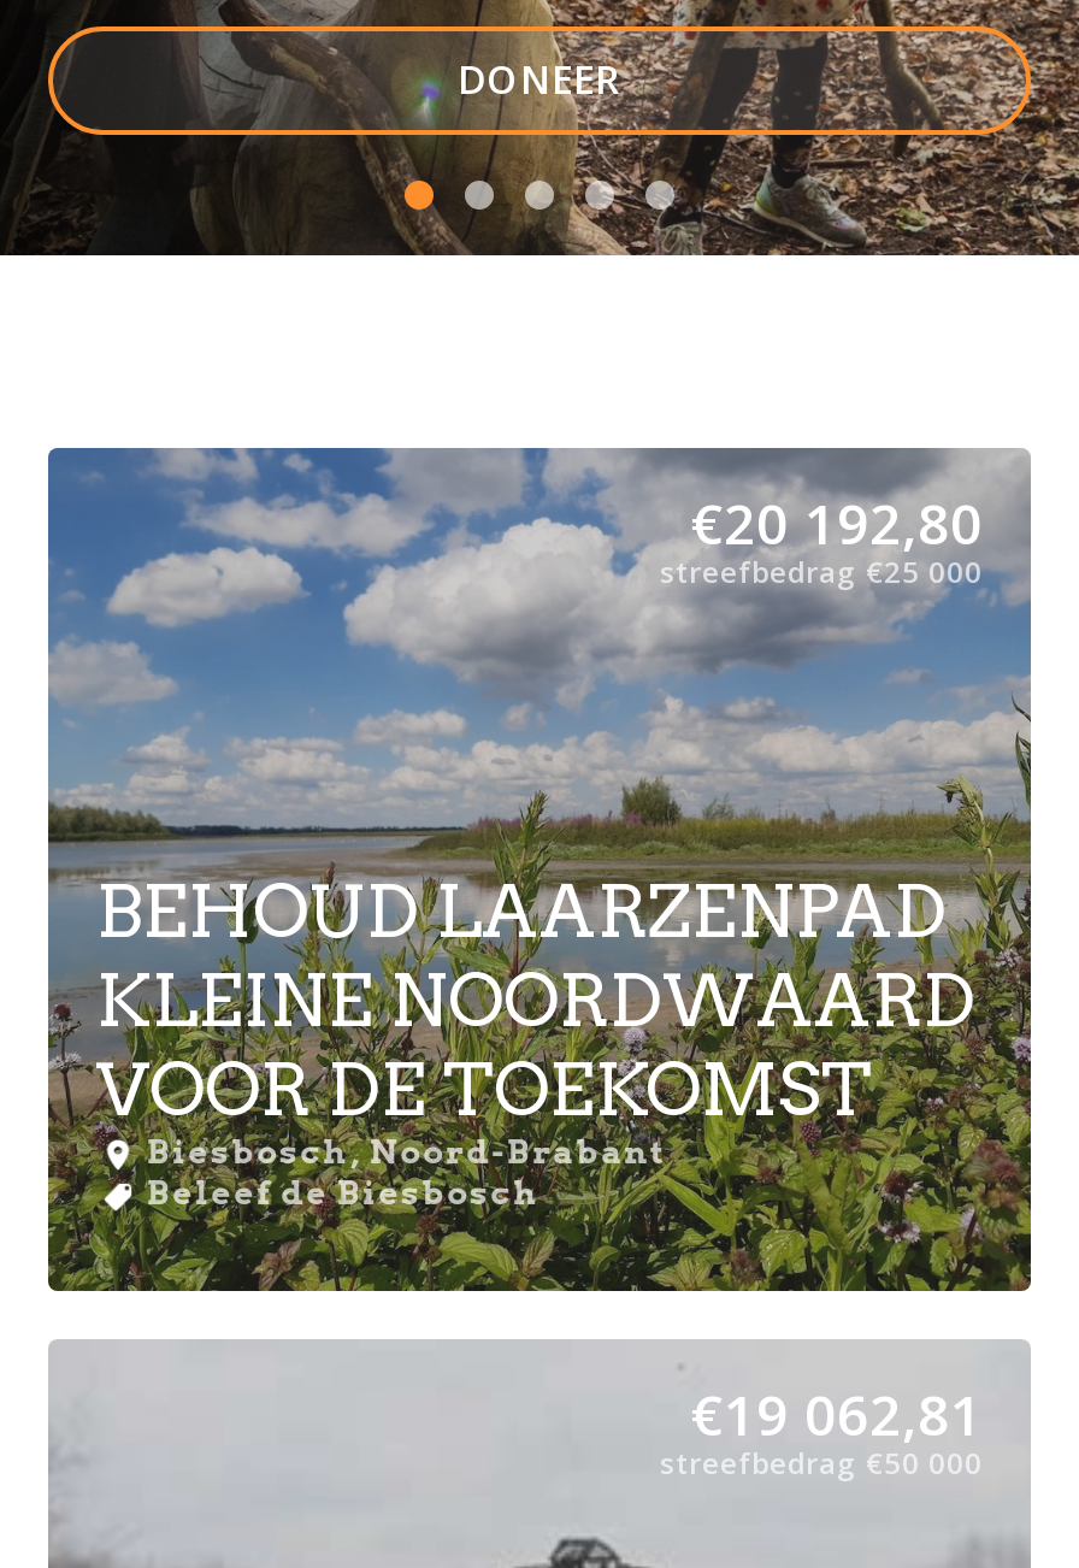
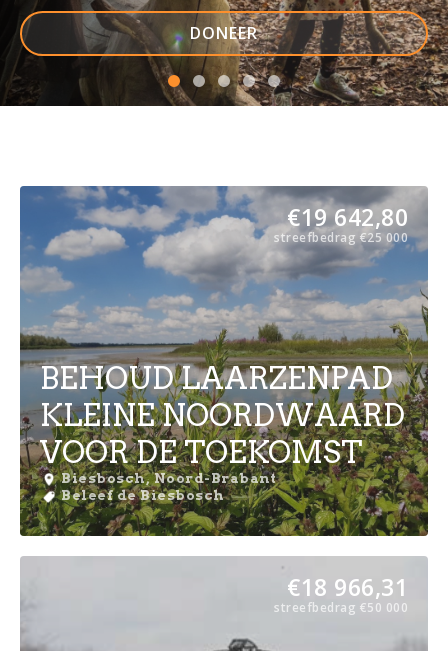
[691,484,983,561] €20 192,80 -> [287,201,408,233] €19 642,80
[691,1375,983,1452] €19 062,81 -> [287,571,408,603] €18 966,31

